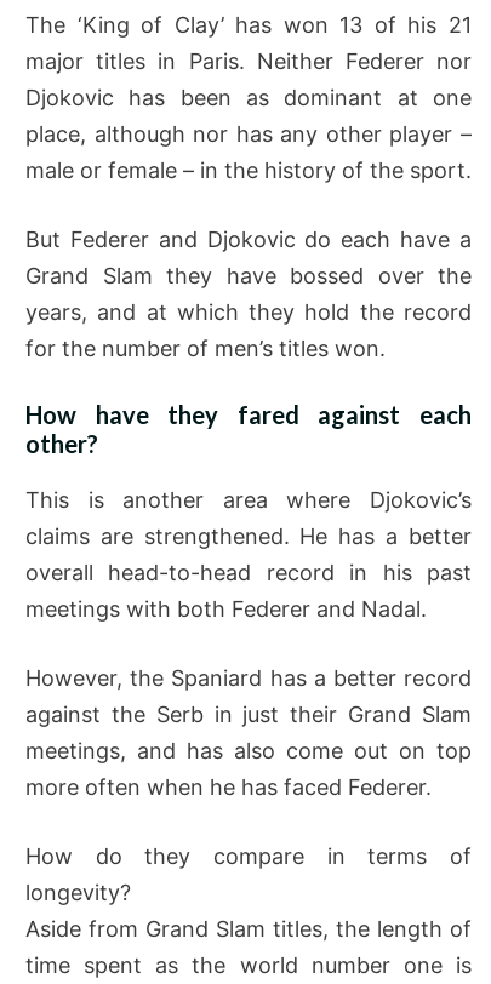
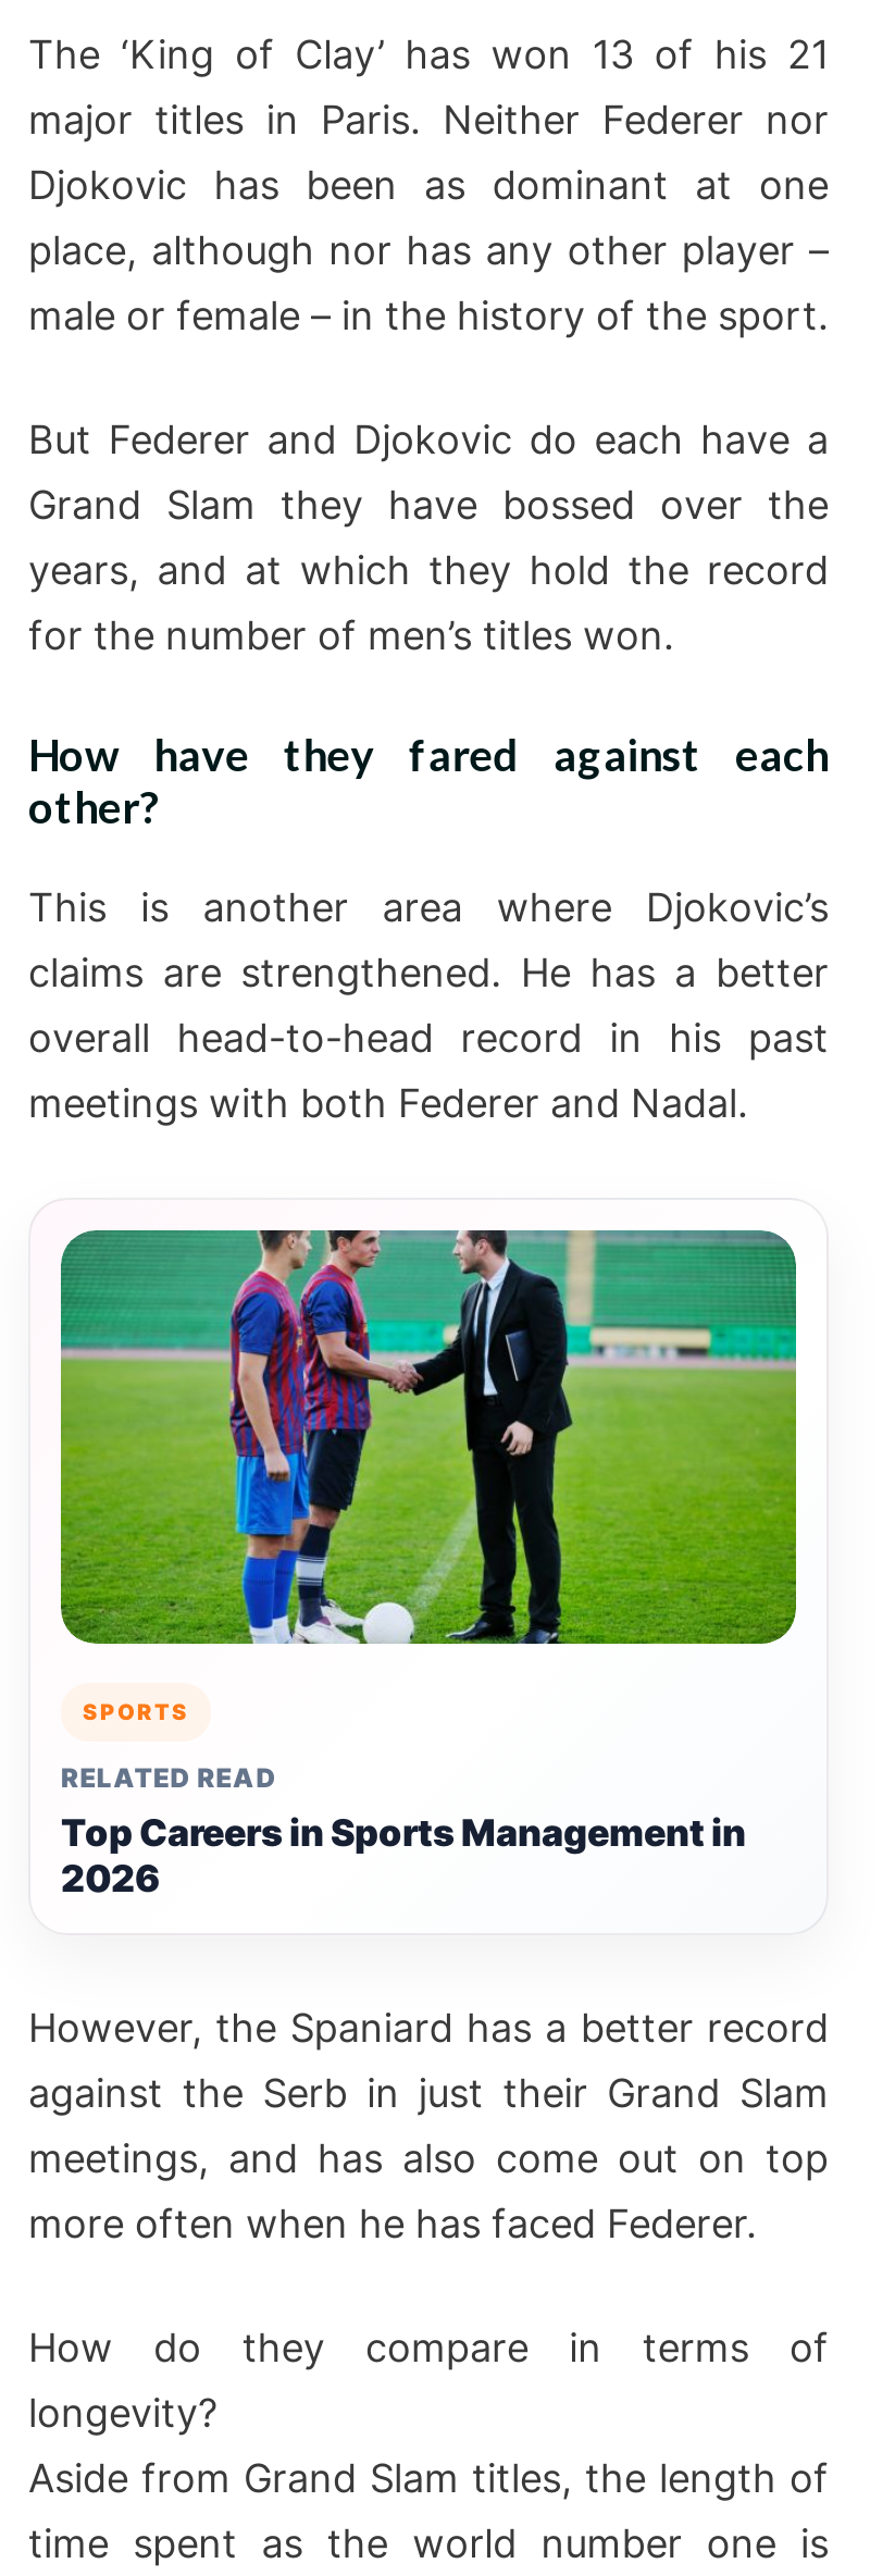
none -> [59,1228,798,1900] [image] | SPORTS | RELATED READ | Top Careers in Sports Management in | 2026

